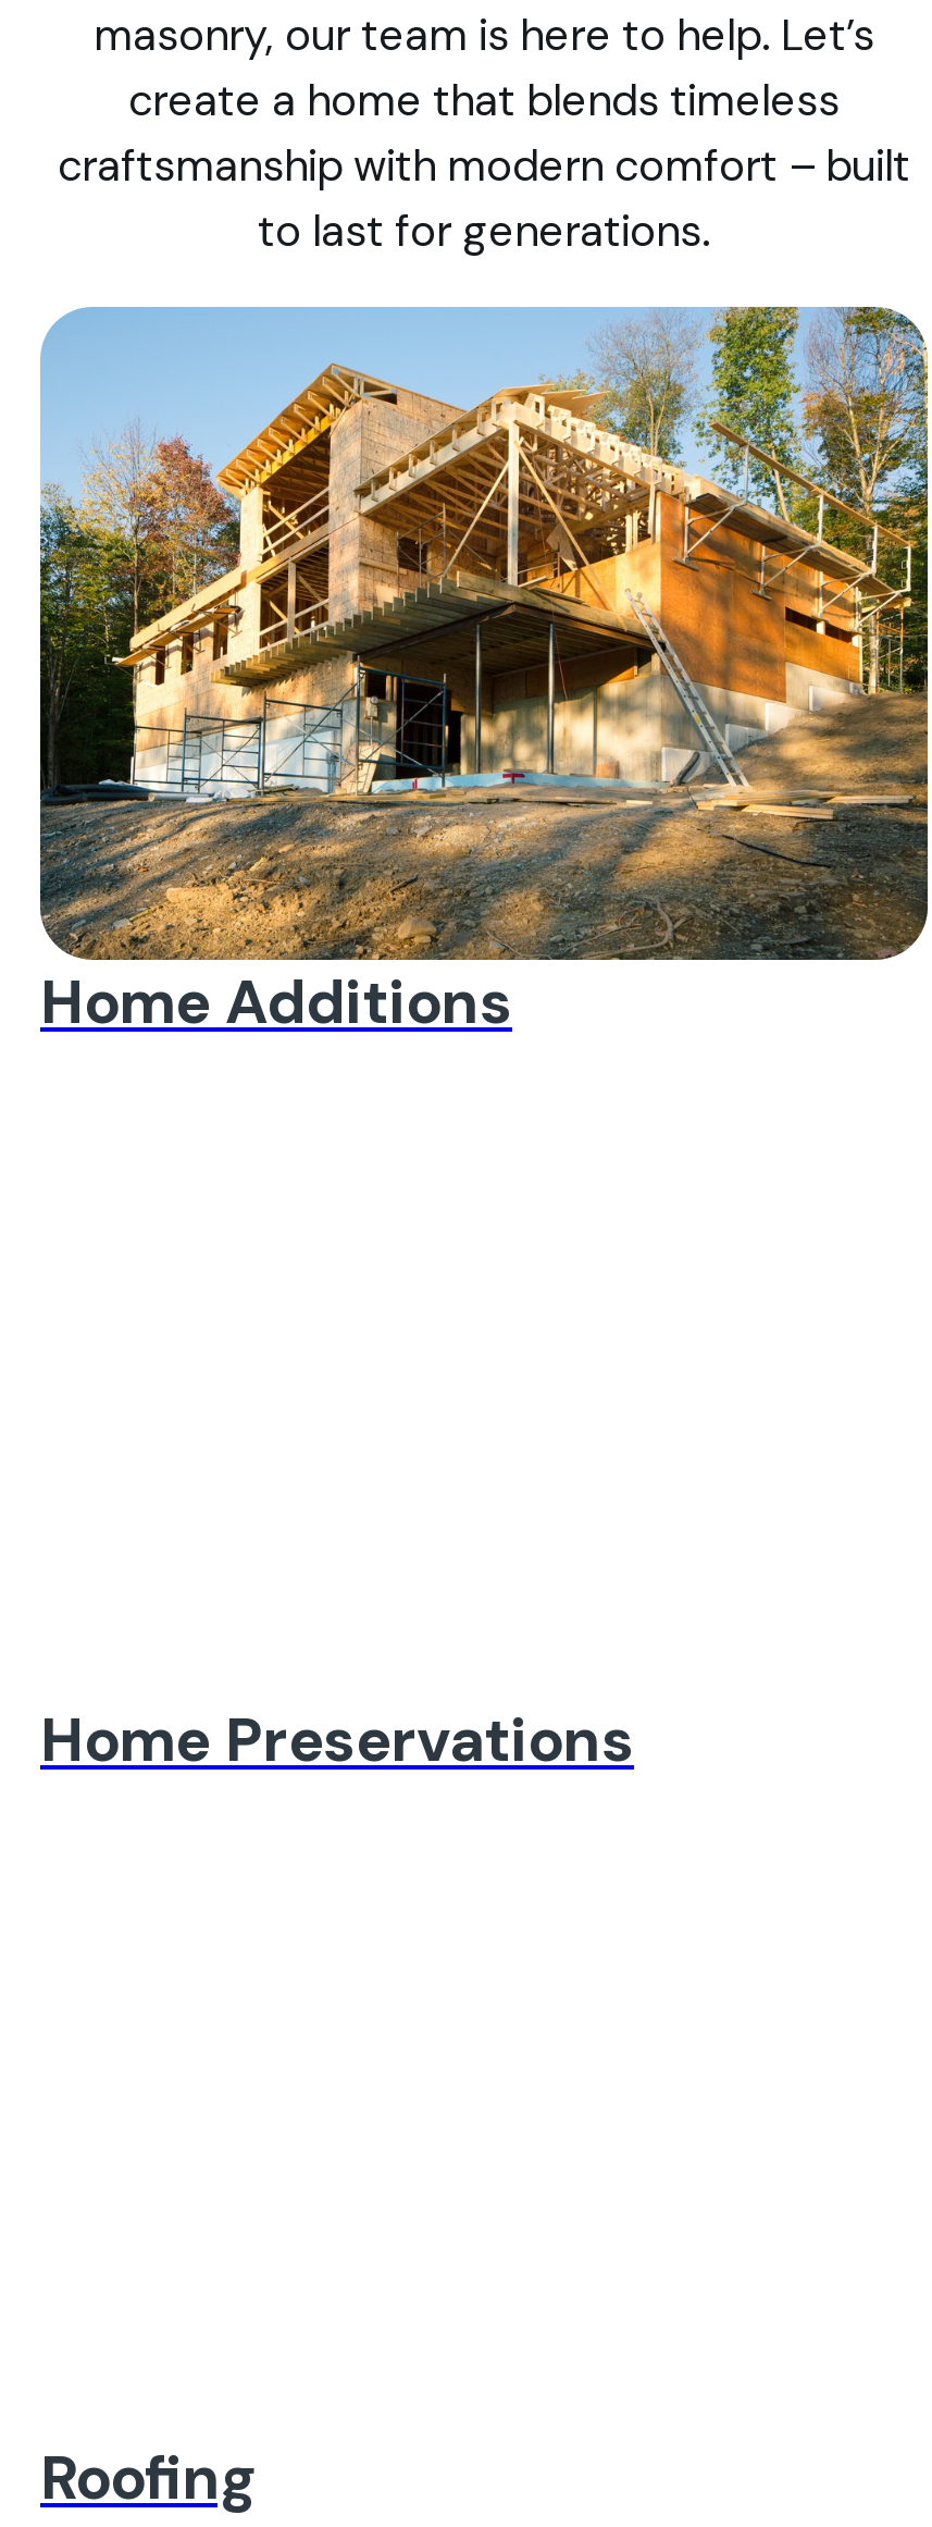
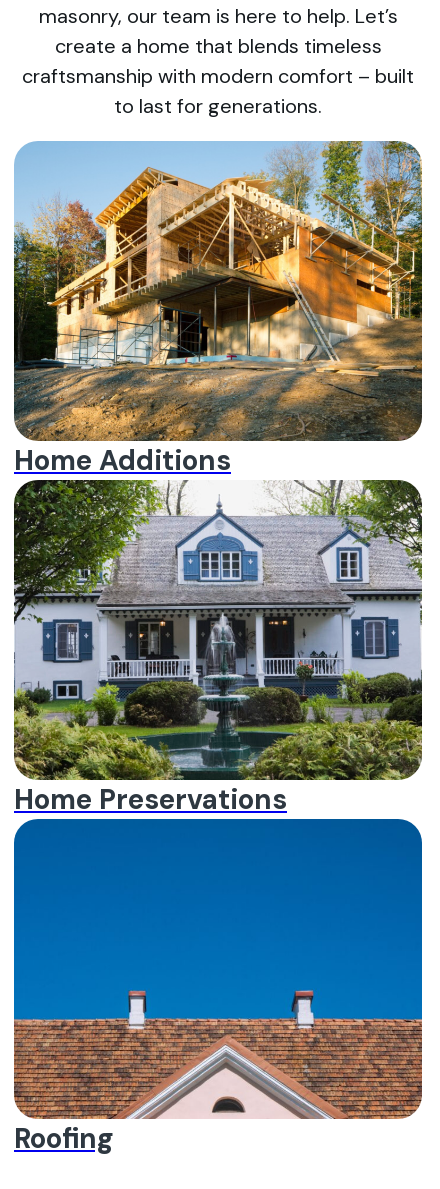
none -> [13,479,423,781] [image]
none -> [13,818,423,1120] [image]

